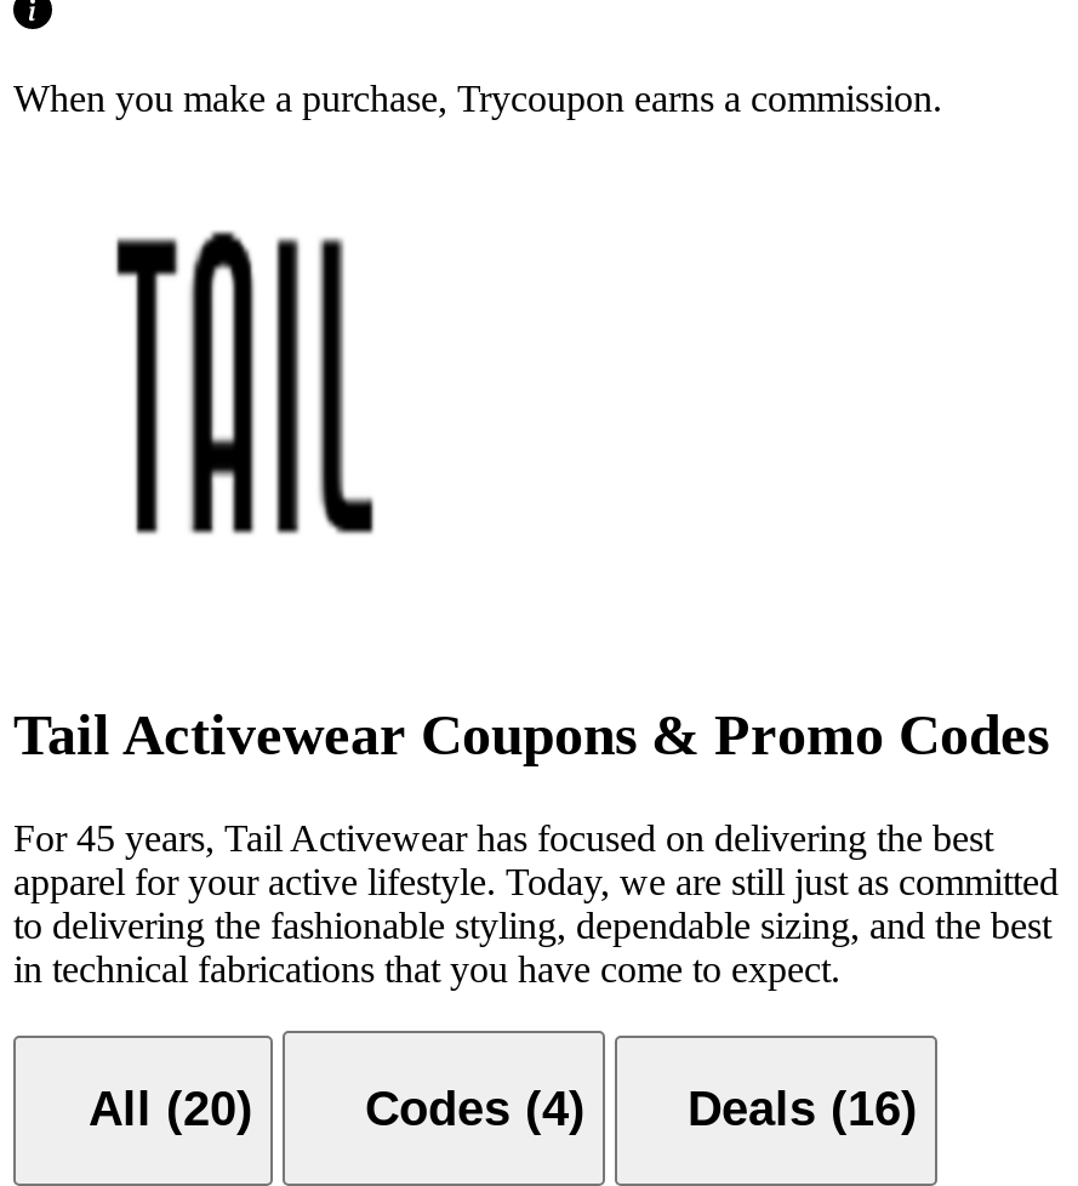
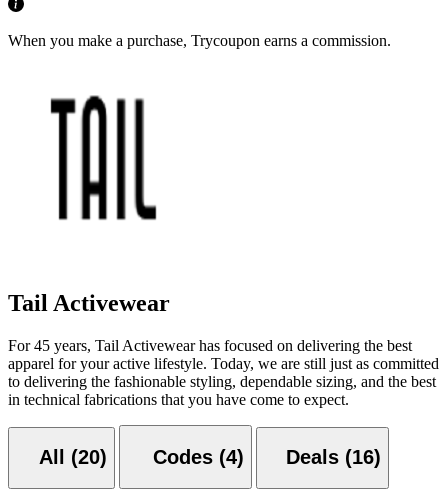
[13,703,1049,766] Tail Activewear Coupons & Promo Codes -> [8,290,170,316] Tail Activewear

